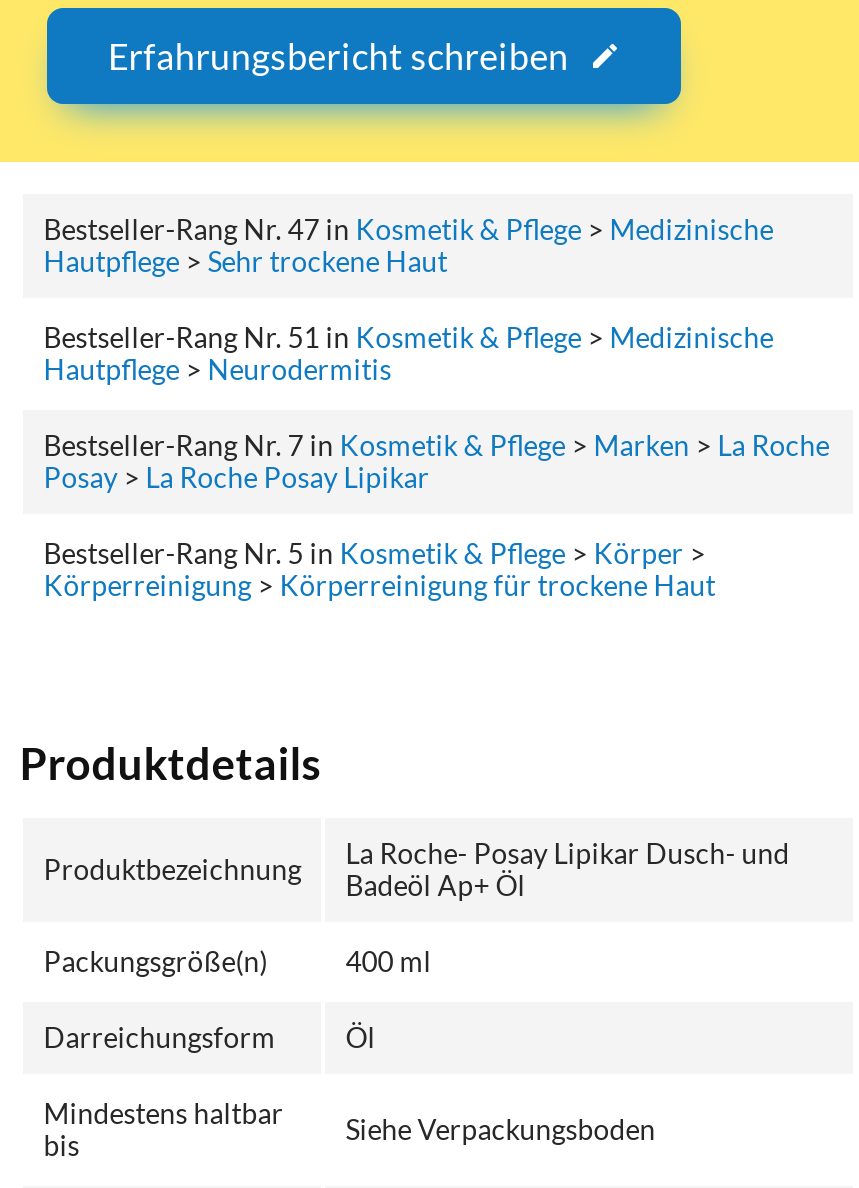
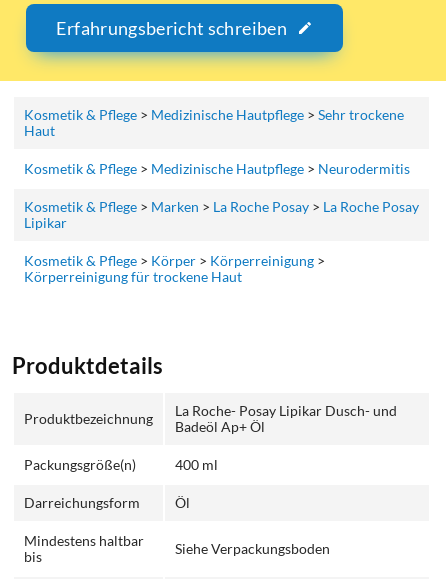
[43,212,773,278] Bestseller-Rang Nr. 47 in Kosmetik & Pflege > Medizinische | Hautpflege > Sehr trockene Haut -> [24,106,404,139] Kosmetik & Pflege > Medizinische Hautpflege > Sehr trockene | Haut
[43,320,773,386] Bestseller-Rang Nr. 51 in Kosmetik & Pflege > Medizinische | Hautpflege > Neurodermitis -> [24,160,410,177] Kosmetik & Pflege > Medizinische Hautpflege > Neurodermitis
[43,428,829,494] Bestseller-Rang Nr. 7 in Kosmetik & Pflege > Marken > La Roche | Posay > La Roche Posay Lipikar -> [24,198,419,231] Kosmetik & Pflege > Marken > La Roche Posay > La Roche Posay | Lipikar
[43,536,715,602] Bestseller-Rang Nr. 5 in Kosmetik & Pflege > Körper > | Körperreinigung > Körperreinigung für trockene Haut -> [24,252,325,285] Kosmetik & Pflege > Körper > Körperreinigung > | Körperreinigung für trockene Haut

